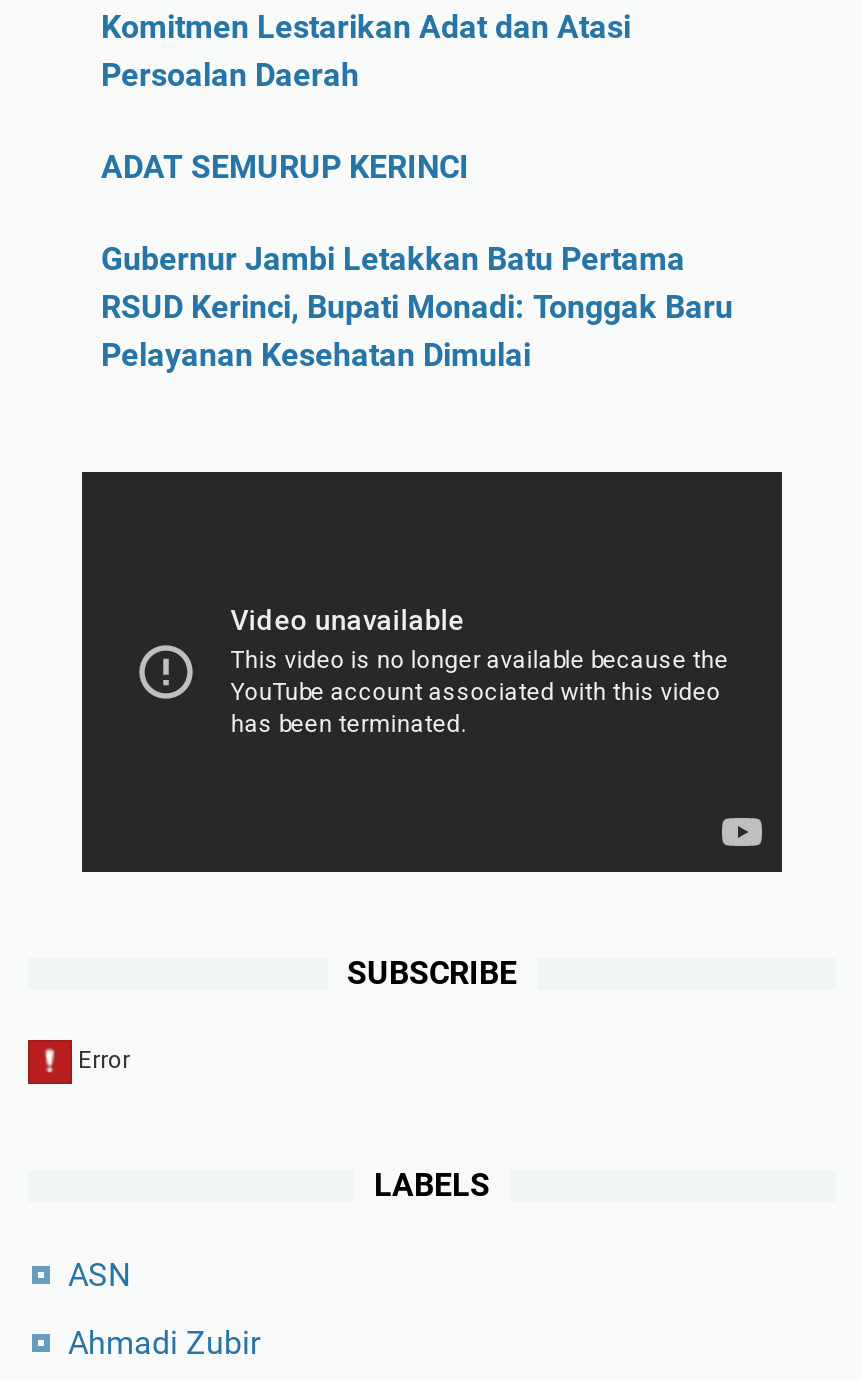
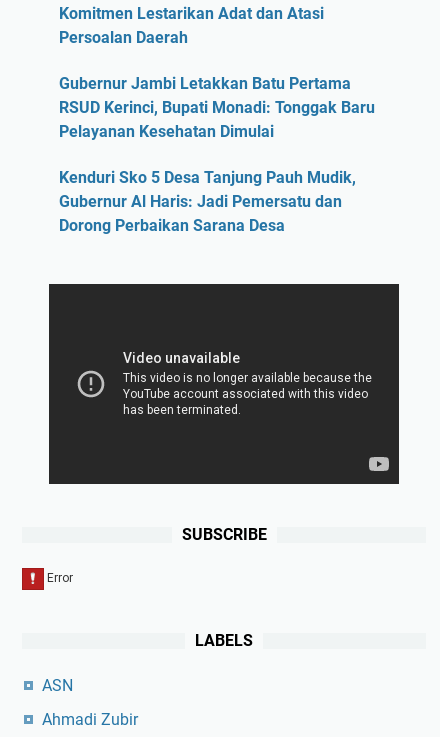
[101,147,469,185] ADAT SEMURUP KERINCI -> none
moved [101,239,733,373] -> [58,73,374,140]: Gubernur Jambi Letakkan Batu Pertama | RSUD Kerinci, Bupati Monadi: Tonggak Baru | Pelayanan Kesehatan Dimulai
none -> [58,167,355,234] Kenduri Sko 5 Desa Tanjung Pauh Mudik, | Gubernur Al Haris: Jadi Pemersatu dan | Dorong Perbaikan Sarana Desa

